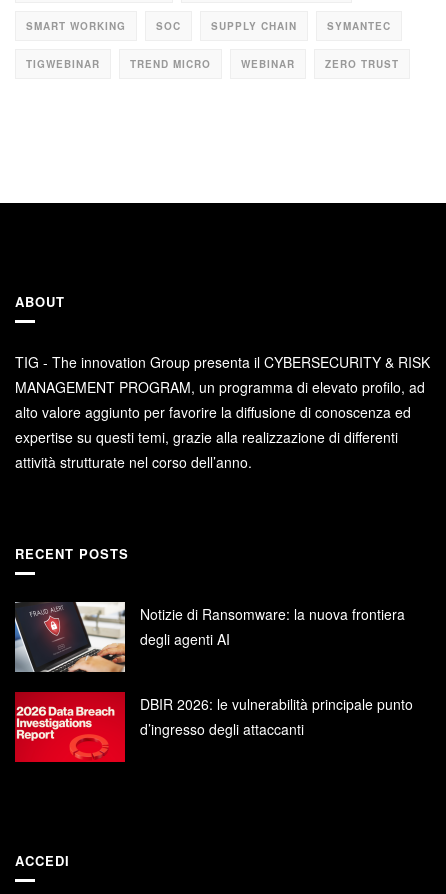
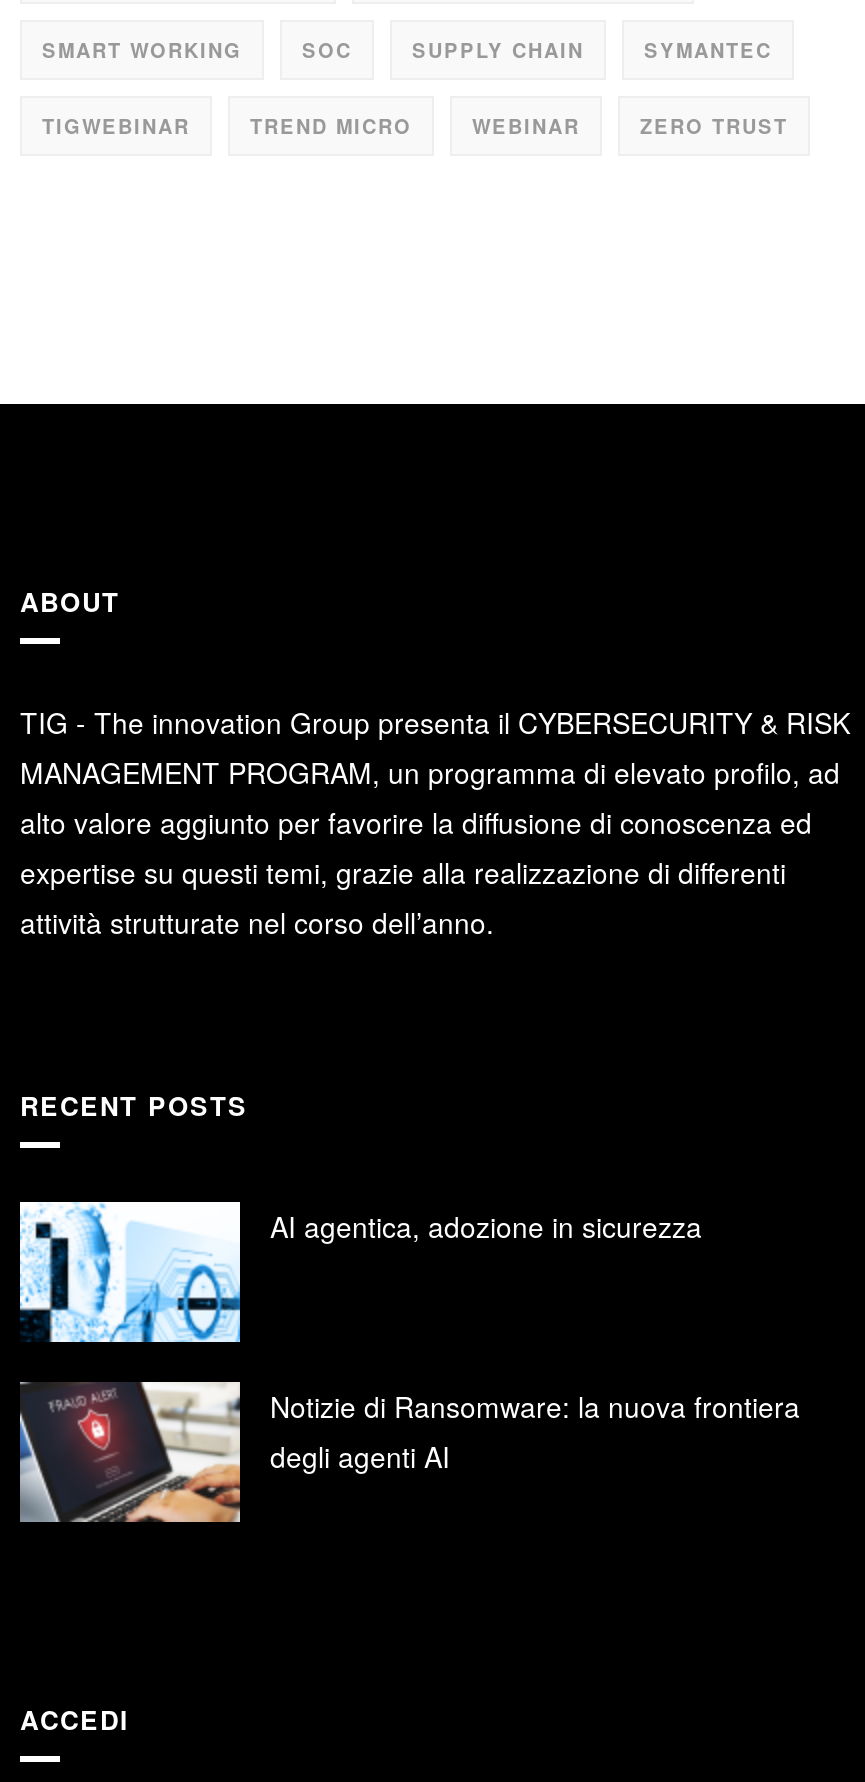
none -> [18,1200,702,1344] [image] | AI agentica, adozione in sicurezza
moved [13,601,405,674] -> [16,1380,800,1526]: [image] | Notizie di Ransomware: la nuova frontiera | degli agenti AI
[14,691,413,763] [image] | DBIR 2026: le vulnerabilità principale punto | d’ingresso degli attaccanti -> none

